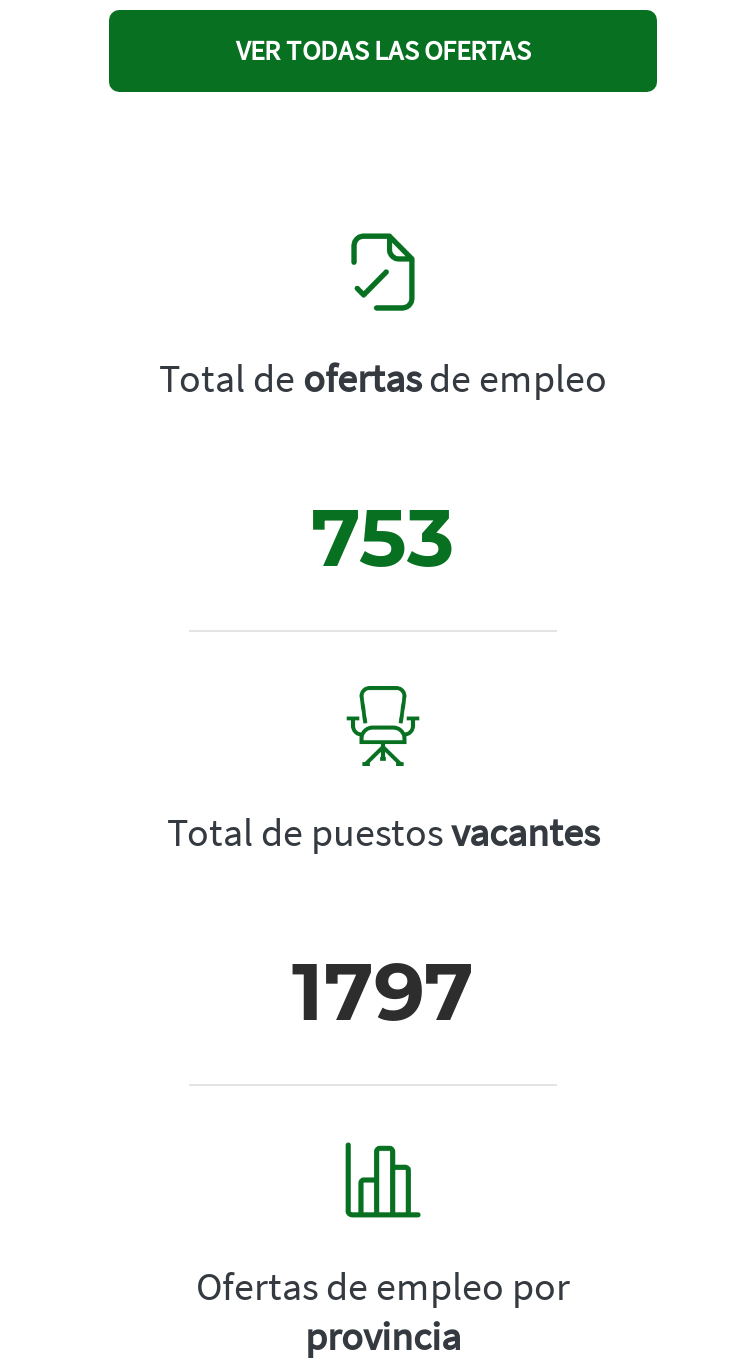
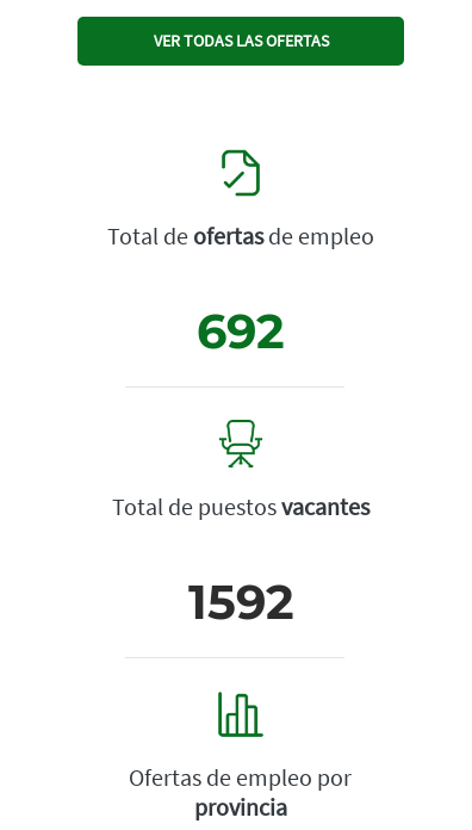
[311,488,455,586] 753 -> [197,302,285,360] 692
[292,942,474,1040] 1797 -> [188,573,294,631] 1592

